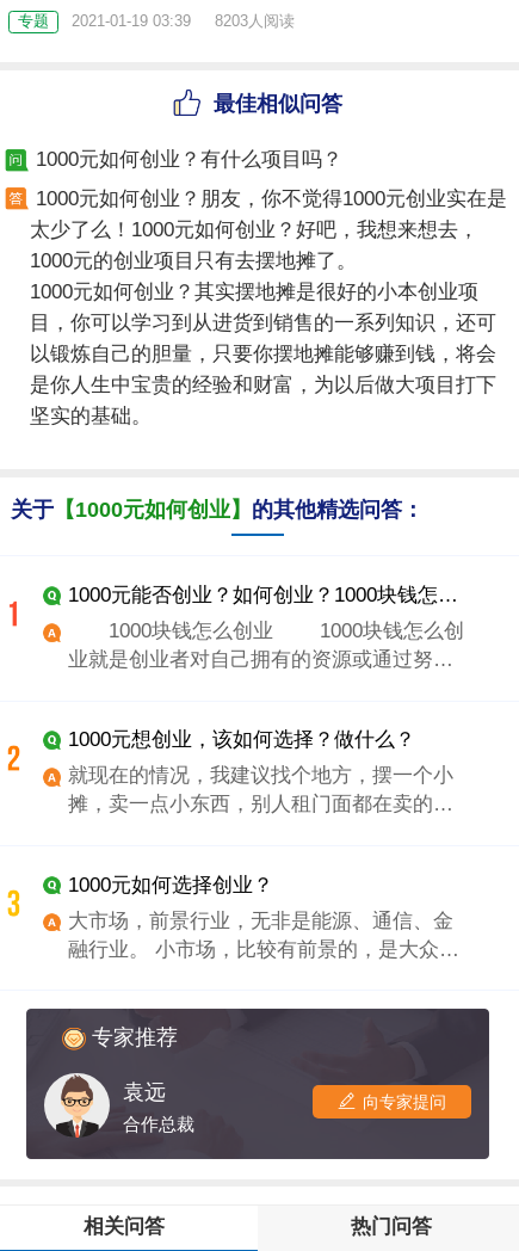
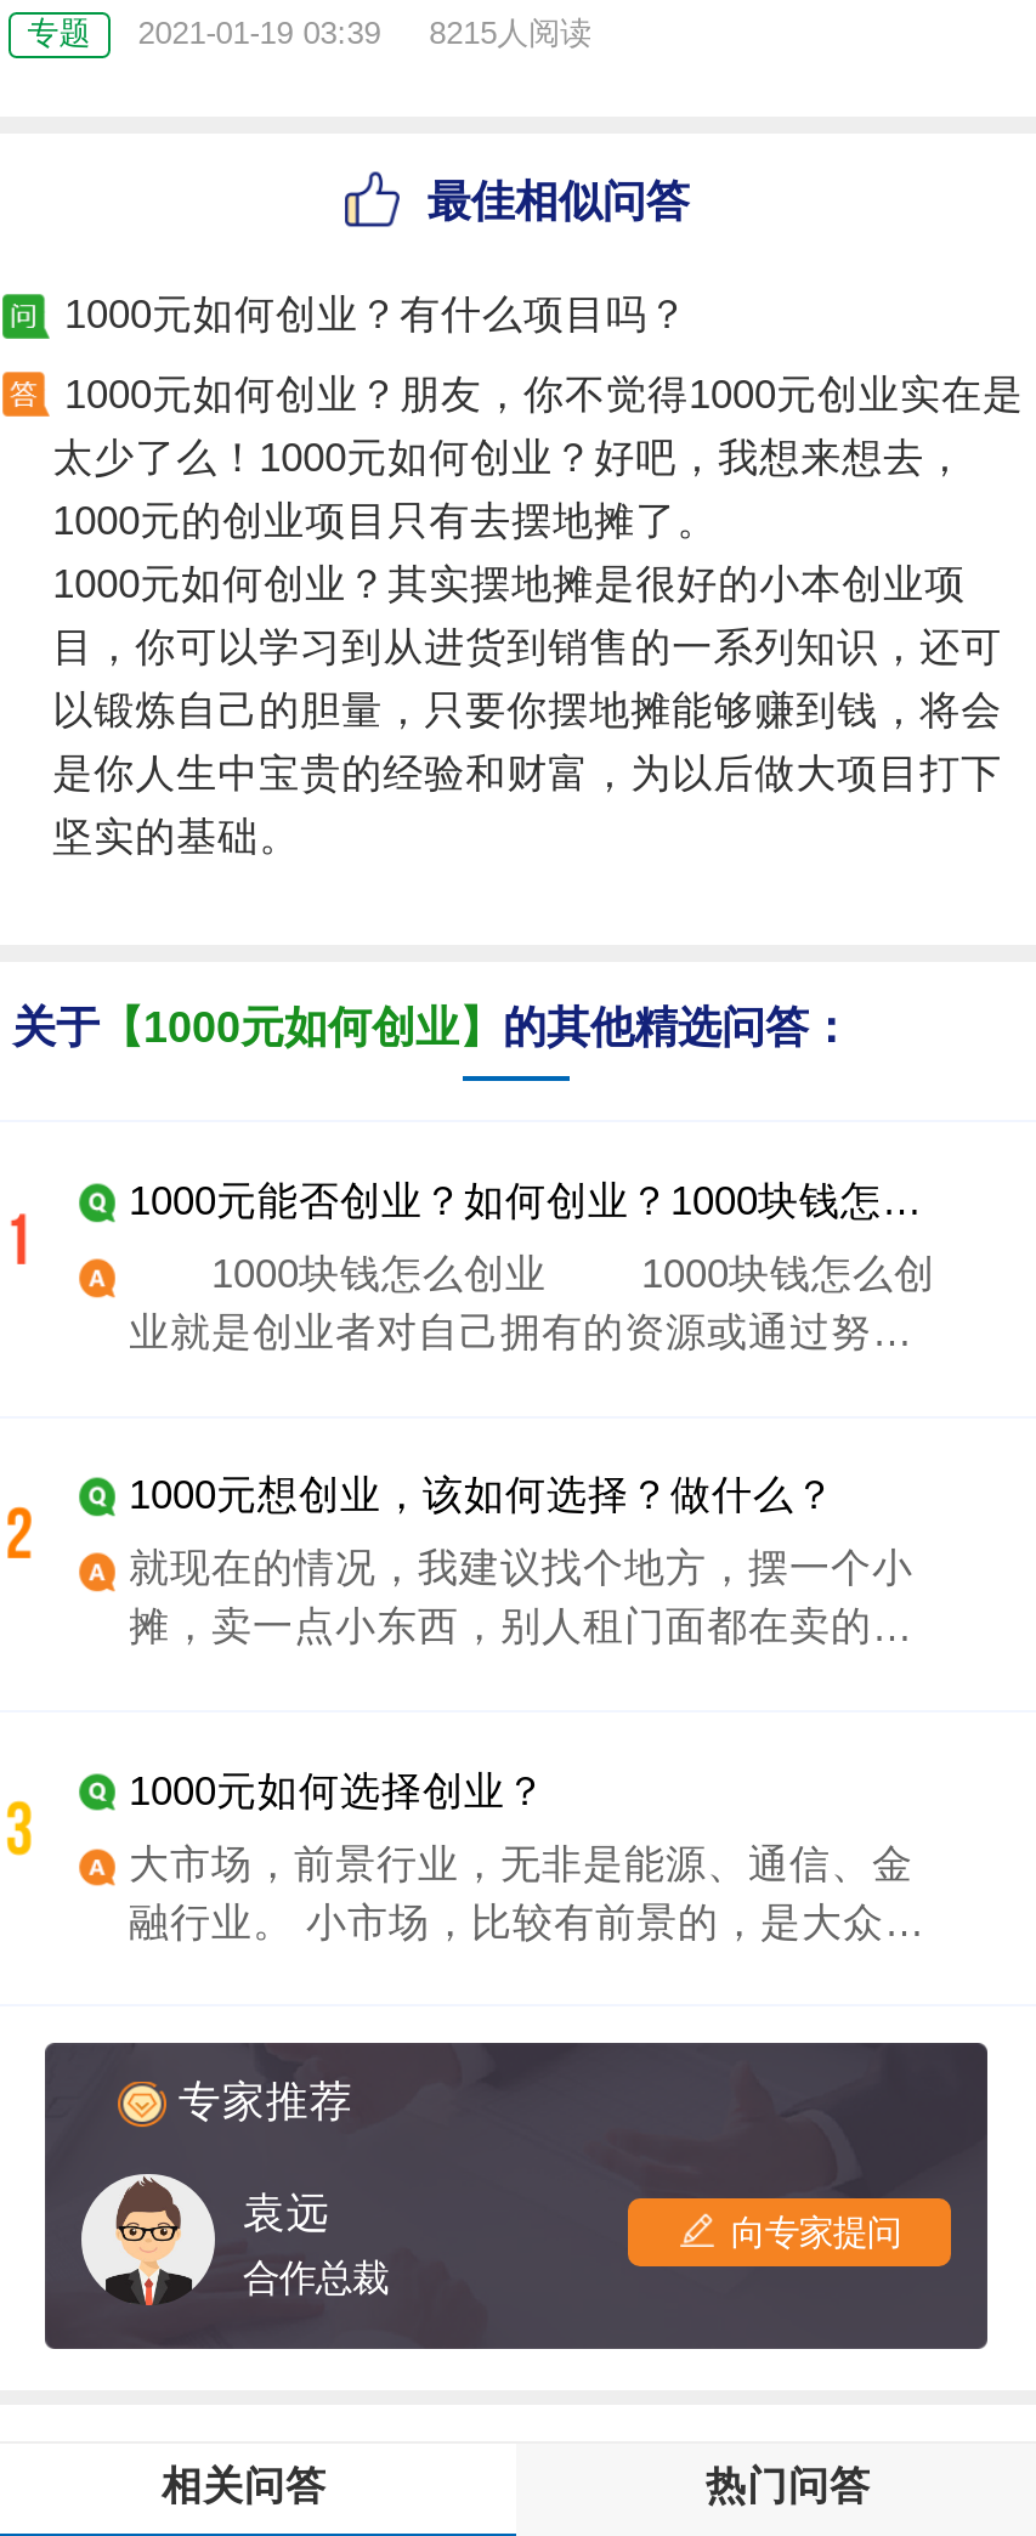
[18,12,295,30] 专题 2021-01-19 03:39 8203人阅读 -> [27,15,592,51] 专题 2021-01-19 03:39 8215人阅读

